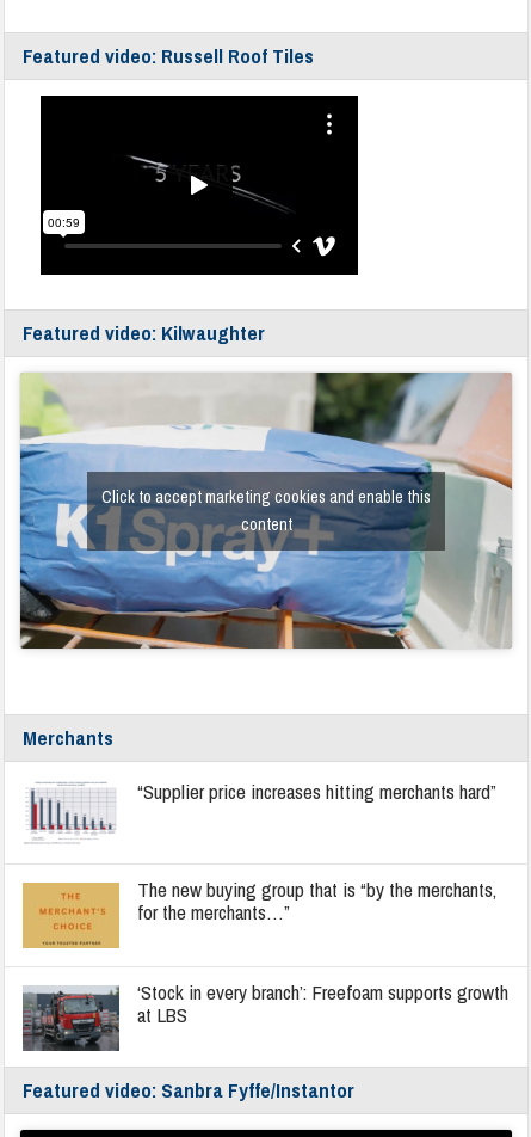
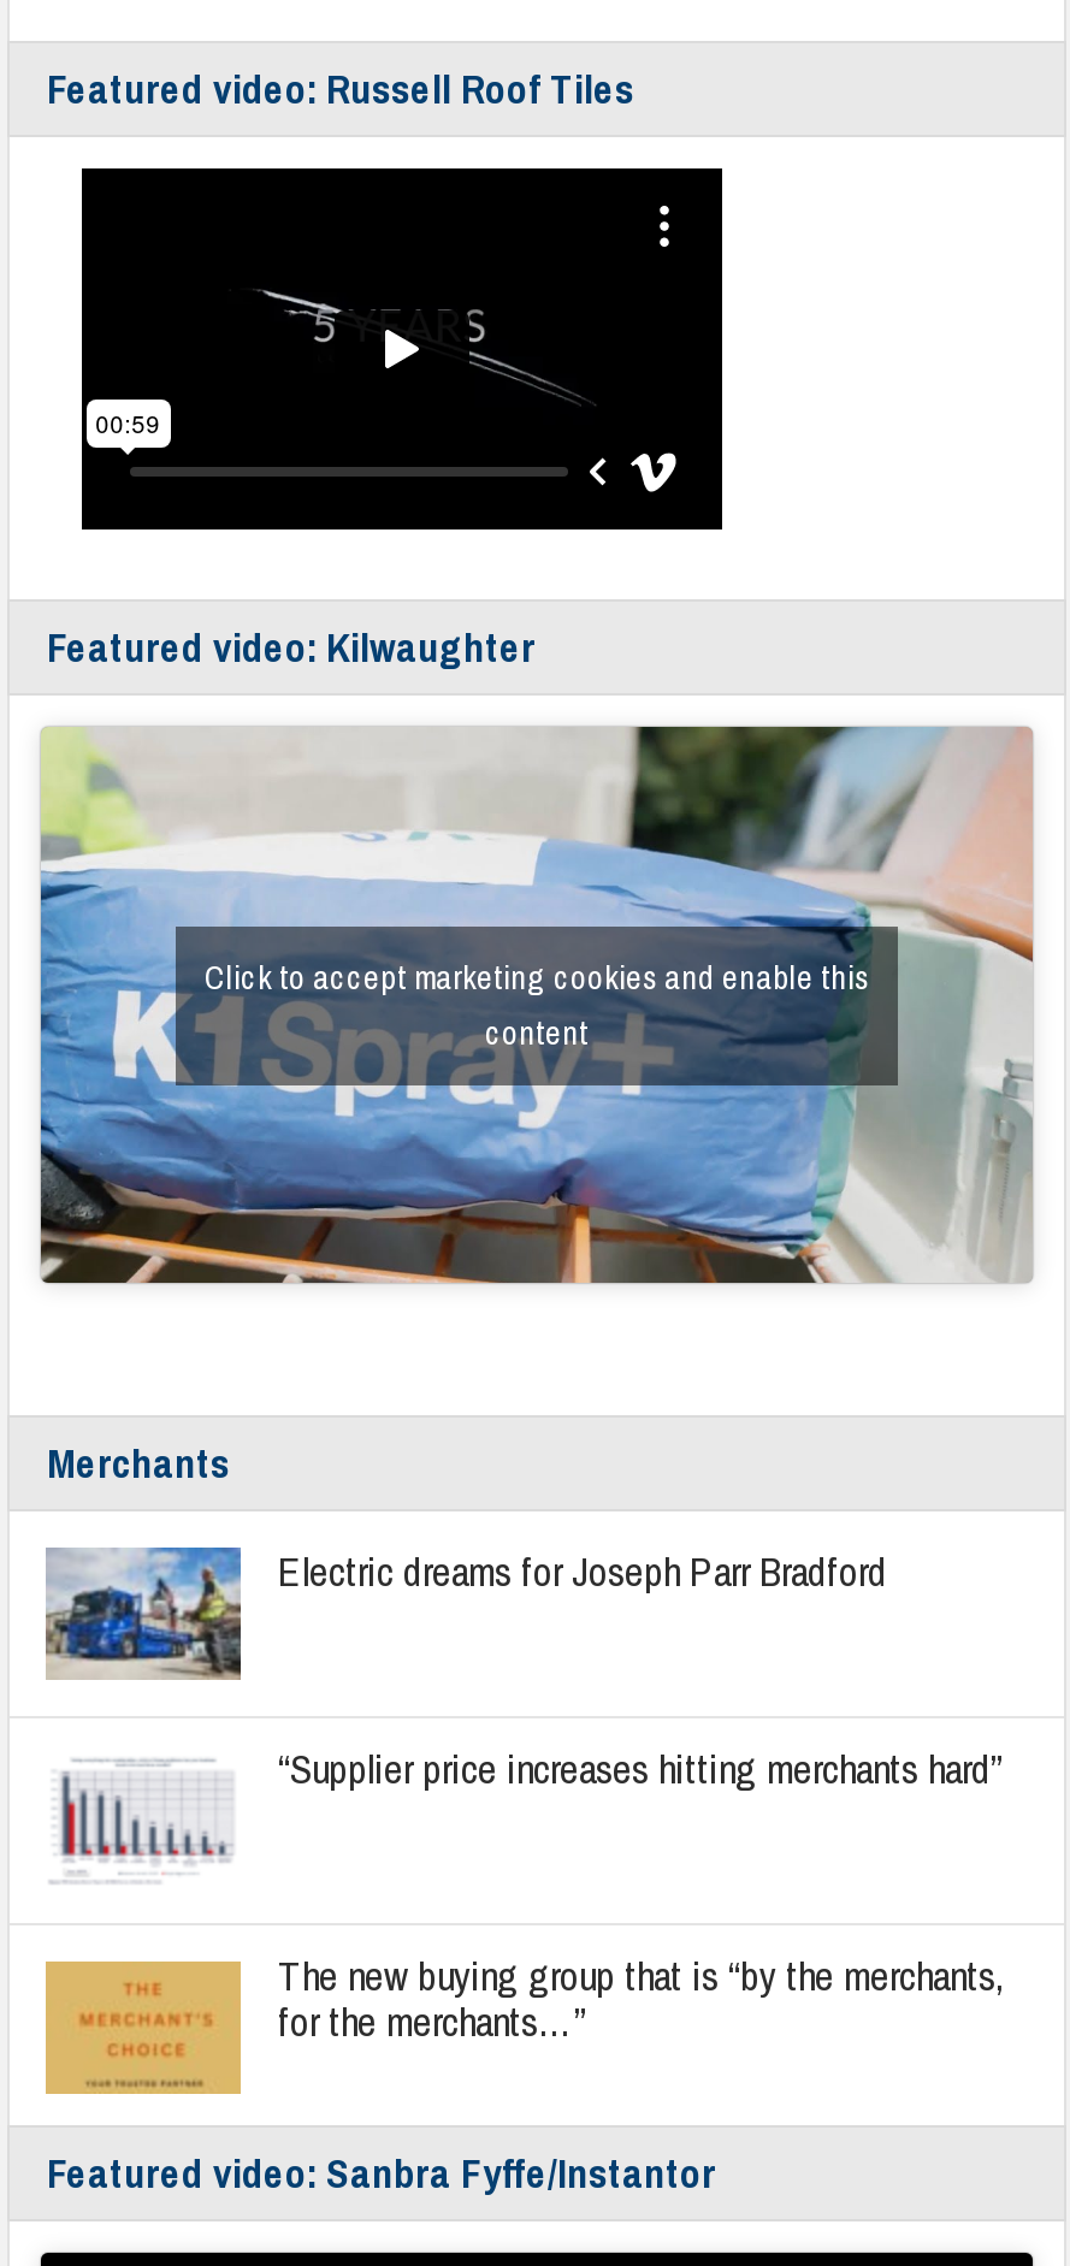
none -> [46,1543,887,1680] [image] | Electric dreams for Joseph Parr Bradford
moved [26,778,497,843] -> [53,1741,1003,1882]: [image] | “Supplier price increases hitting merchants hard”
moved [138,876,497,926] -> [278,1948,1003,2049]: The new buying group that is “by the merchants, | for the merchants…”
[21,979,509,1052] [image] | ‘Stock in every branch’: Freefoam supports growth | at LBS -> none

